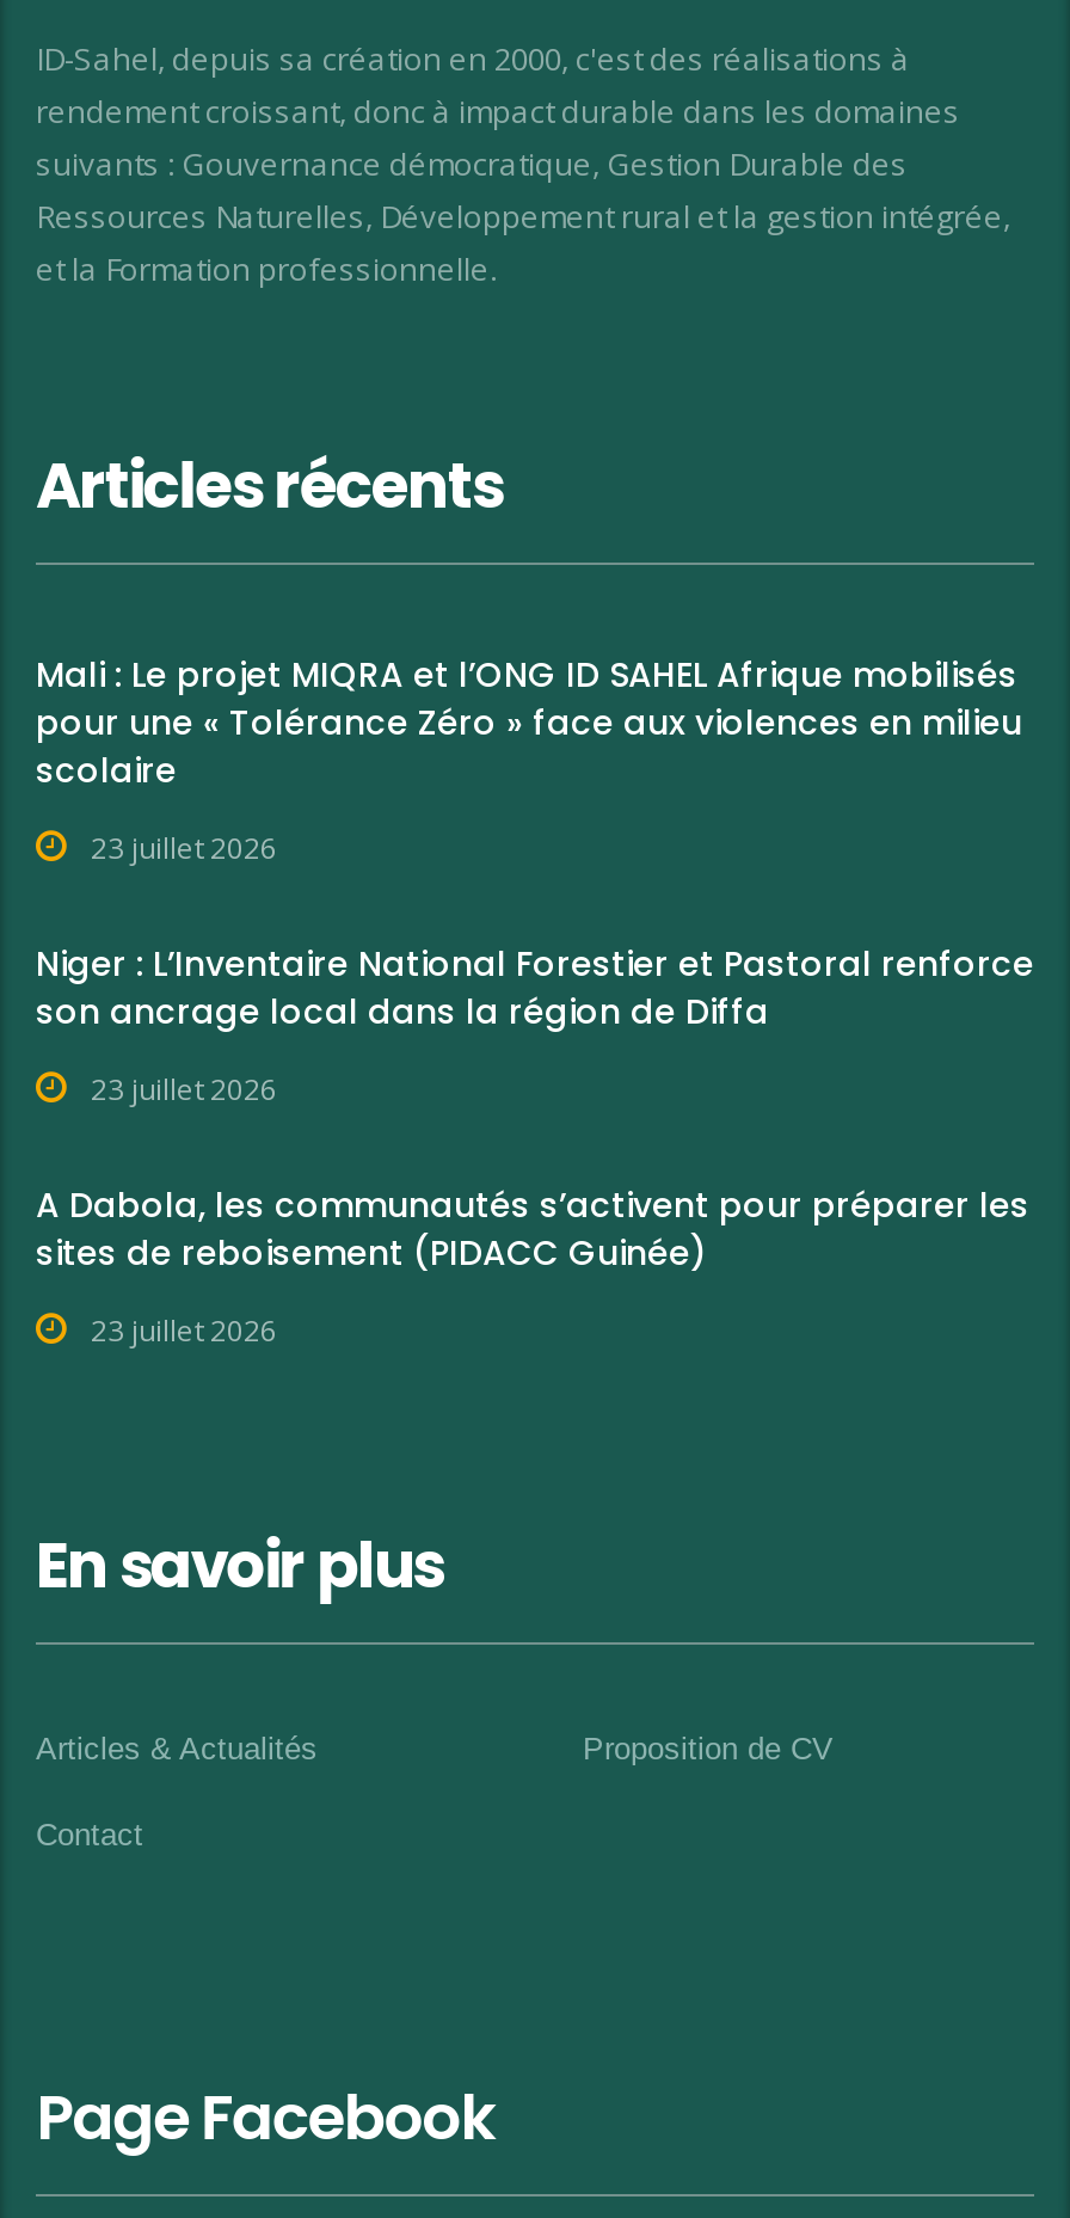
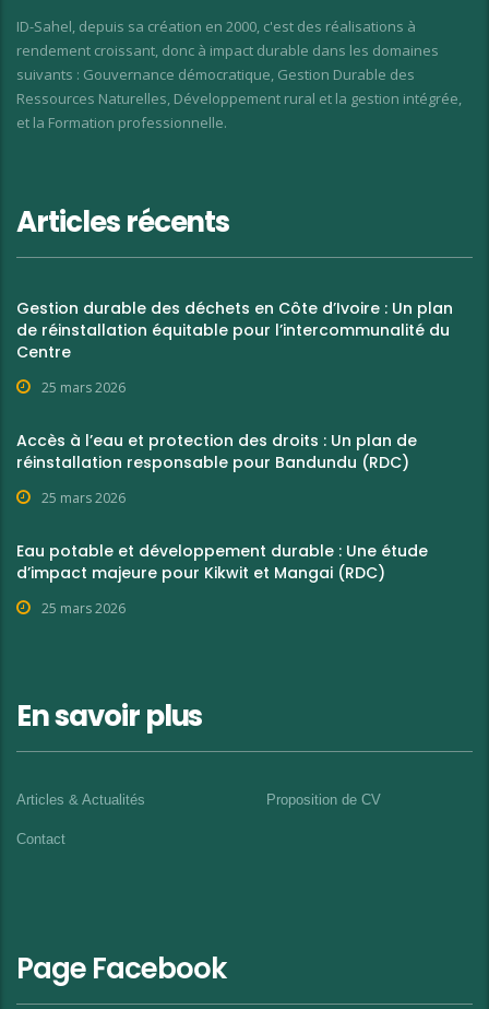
[36,650,1022,794] Mali : Le projet MIQRA et l’ONG ID SAHEL Afrique mobilisés | pour une « Tolérance Zéro » face aux violences en milieu | scolaire -> [16,297,453,363] Gestion durable des déchets en Côte d’Ivoire : Un plan | de réinstallation équitable pour l’intercommunalité du | Centre
[91,827,277,868] 23 juillet 2026 -> [41,378,126,396] 25 mars 2026
[36,939,1034,1035] Niger : L’Inventaire National Forestier et Pastoral renforce | son ancrage local dans la région de Diffa -> [16,429,417,473] Accès à l’eau et protection des droits : Un plan de | réinstallation responsable pour Bandundu (RDC)
[91,1068,277,1109] 23 juillet 2026 -> [41,488,126,507] 25 mars 2026
[36,1181,1029,1276] A Dabola, les communautés s’activent pour préparer les | sites de reboisement (PIDACC Guinée) -> [16,540,428,583] Eau potable et développement durable : Une étude | d’impact majeure pour Kikwit et Mangai (RDC)
[91,1310,277,1350] 23 juillet 2026 -> [41,599,126,617] 25 mars 2026

